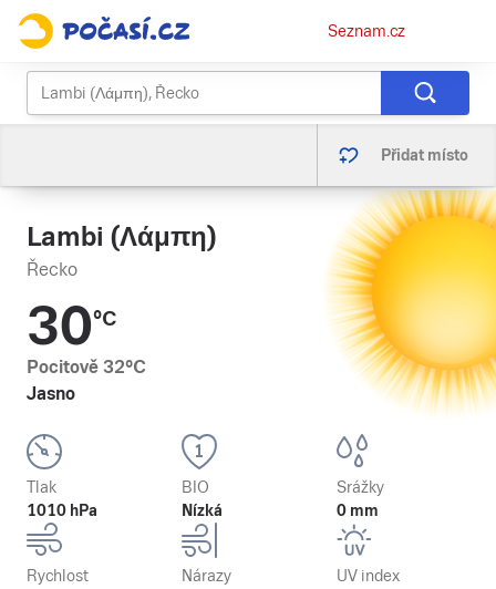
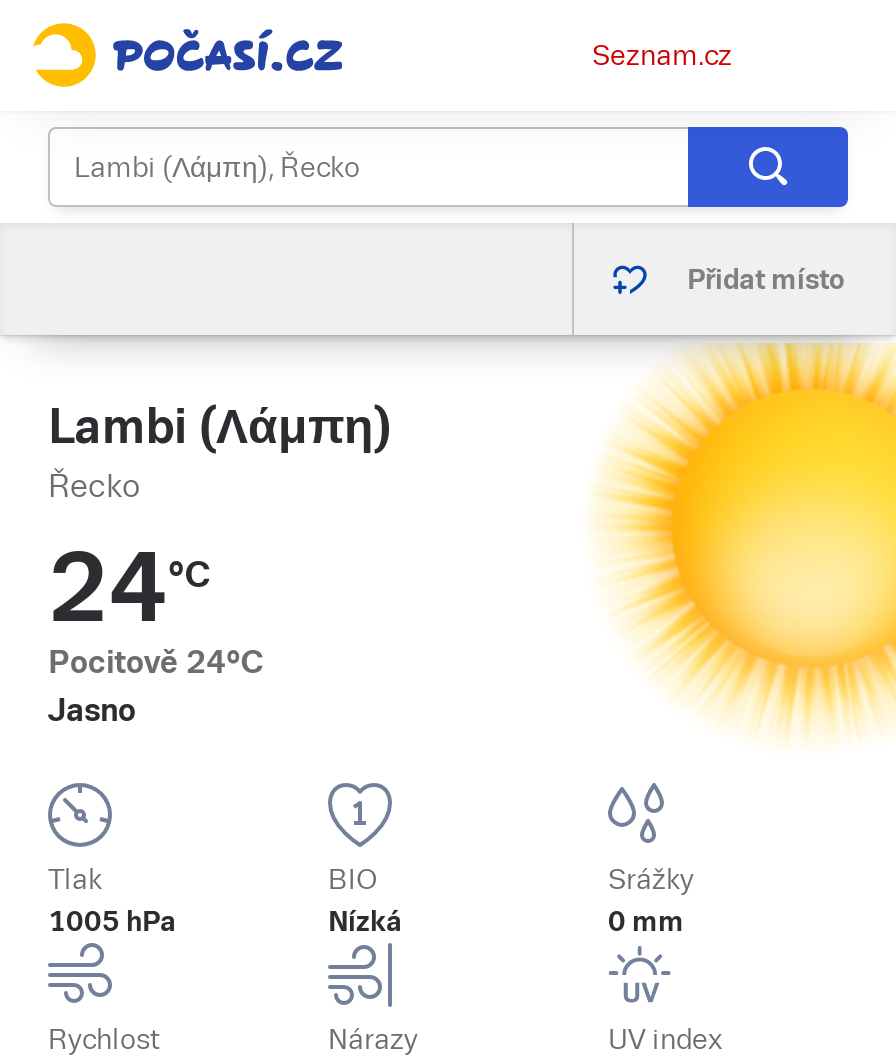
[27,296,116,356] 30°C -> [48,533,210,643] 24°C
[27,356,146,378] Pocitově 32°C -> [48,643,264,681] Pocitově 24°C
[27,502,97,519] 1010 hPa -> [48,905,176,937] 1005 hPa

